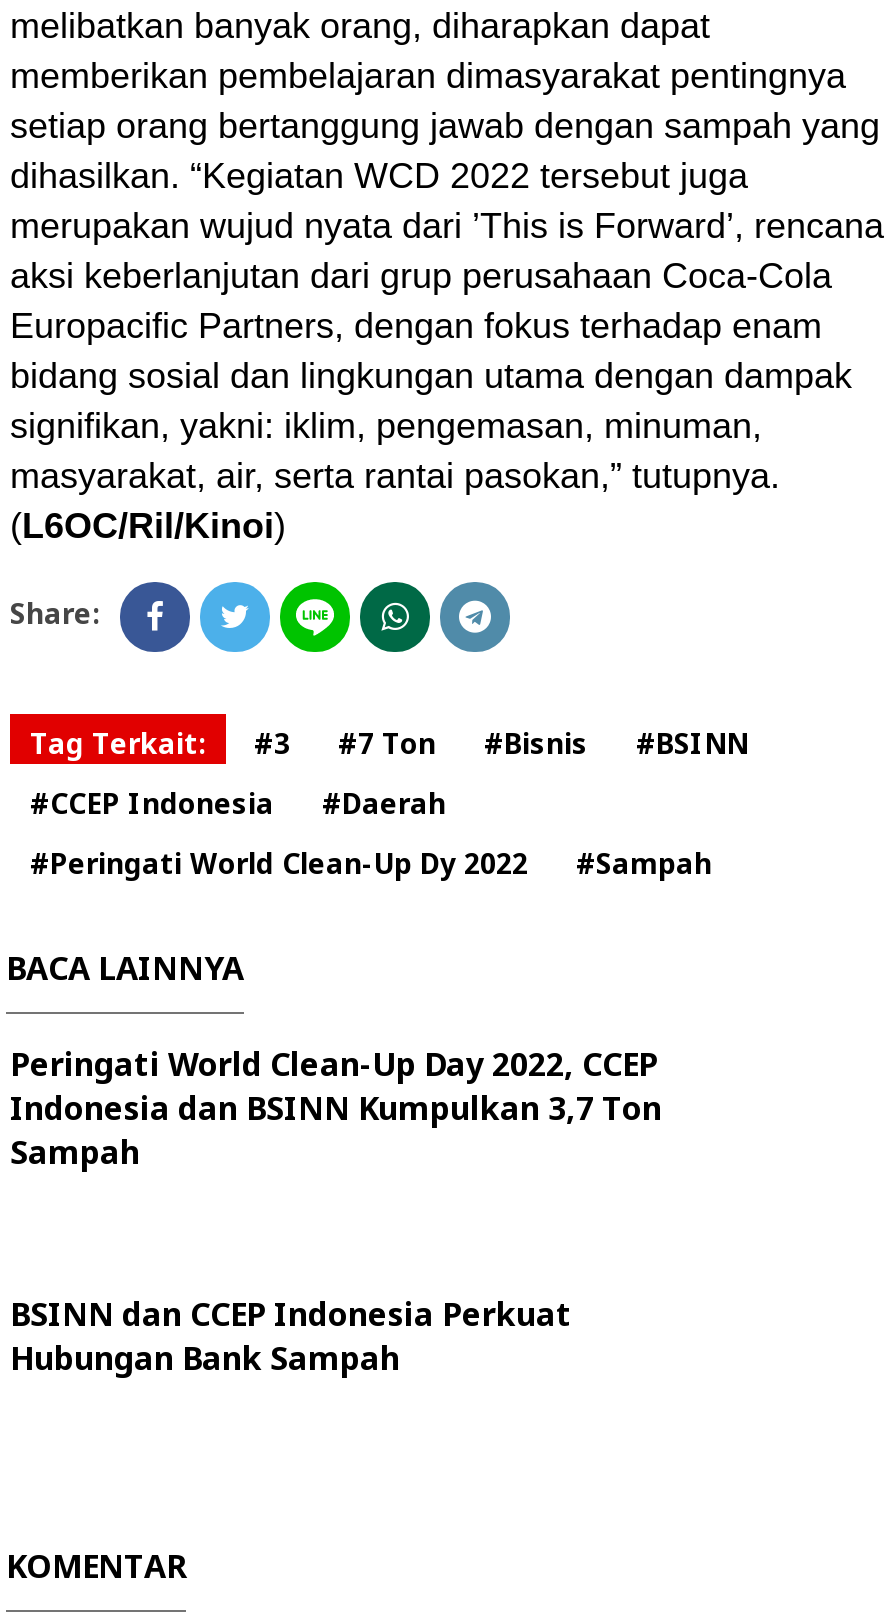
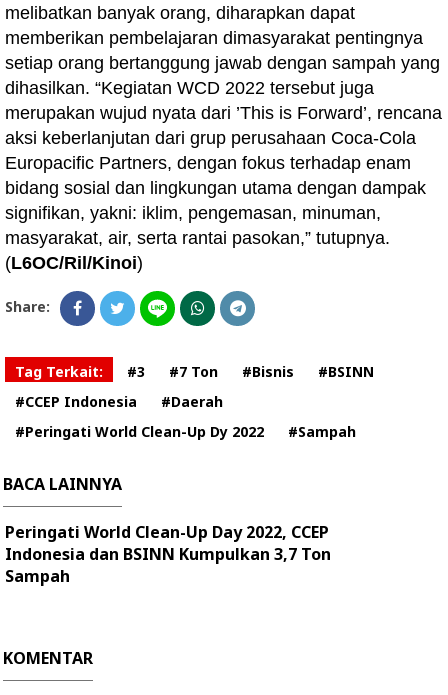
[10,1292,572,1380] BSINN dan CCEP Indonesia Perkuat | Hubungan Bank Sampah -> none

